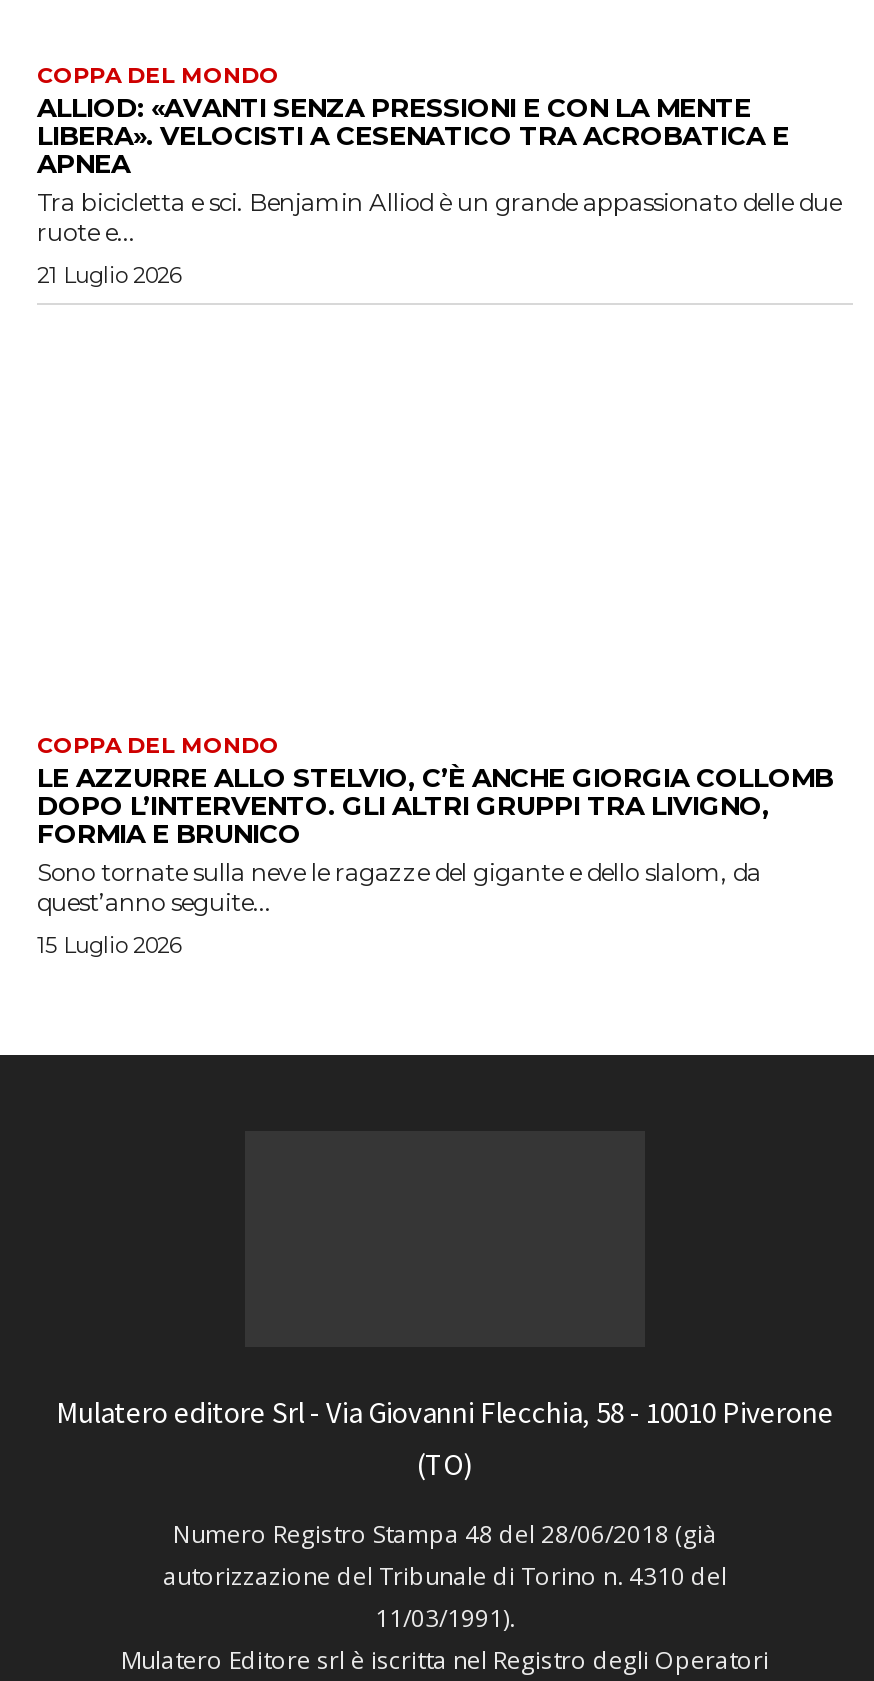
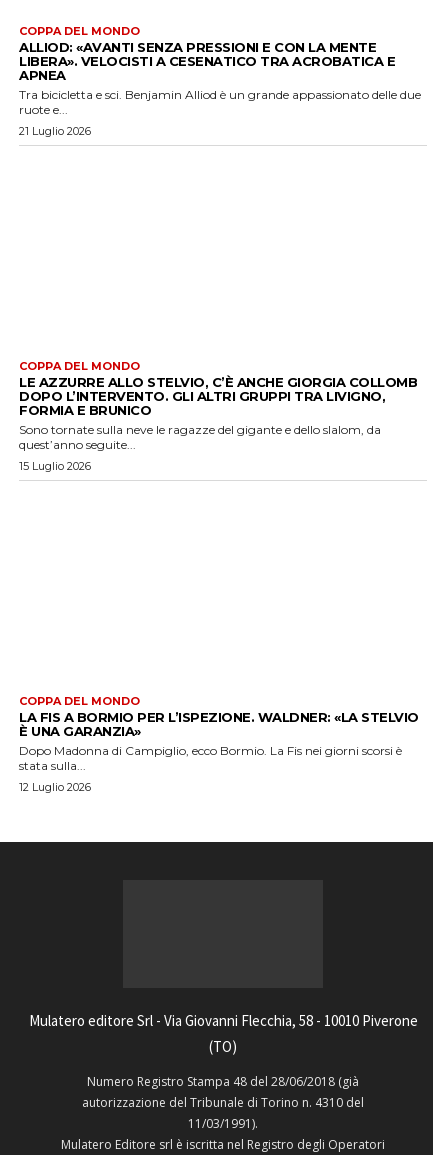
none -> [19,694,418,794] COPPA DEL MONDO | LA FIS A BORMIO PER L’ISPEZIONE. WALDNER: «LA STELVIO | È UNA GARANZIA» | Dopo Madonna di Campiglio, ecco Bormio. La Fis nei giorni scorsi è | stata sulla... | 12 Luglio 2026

